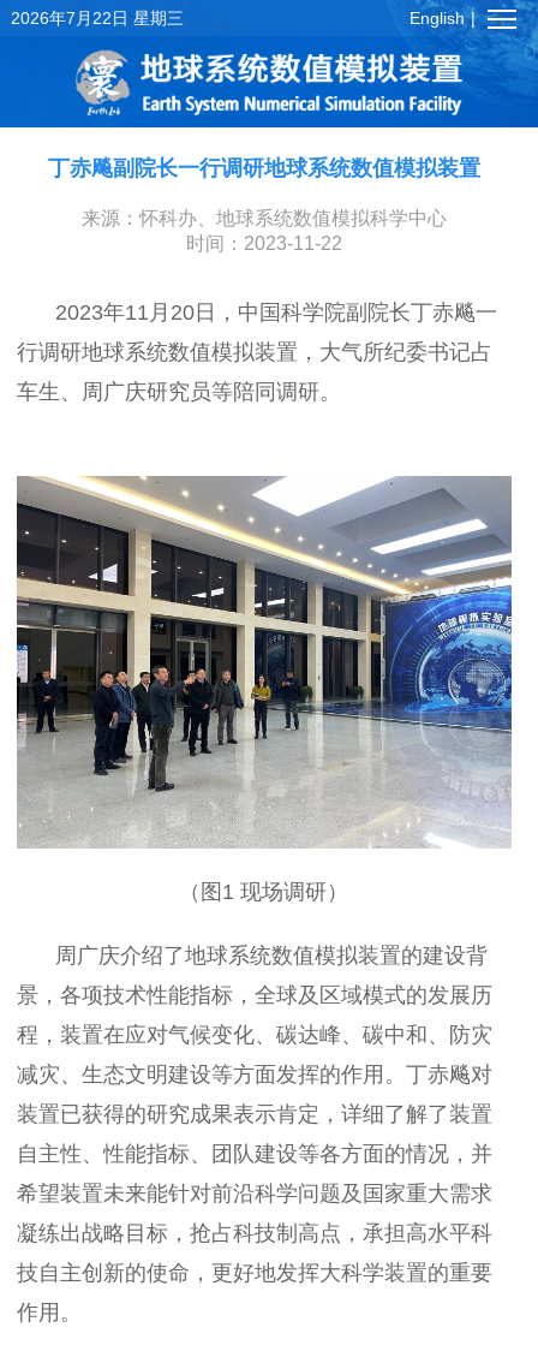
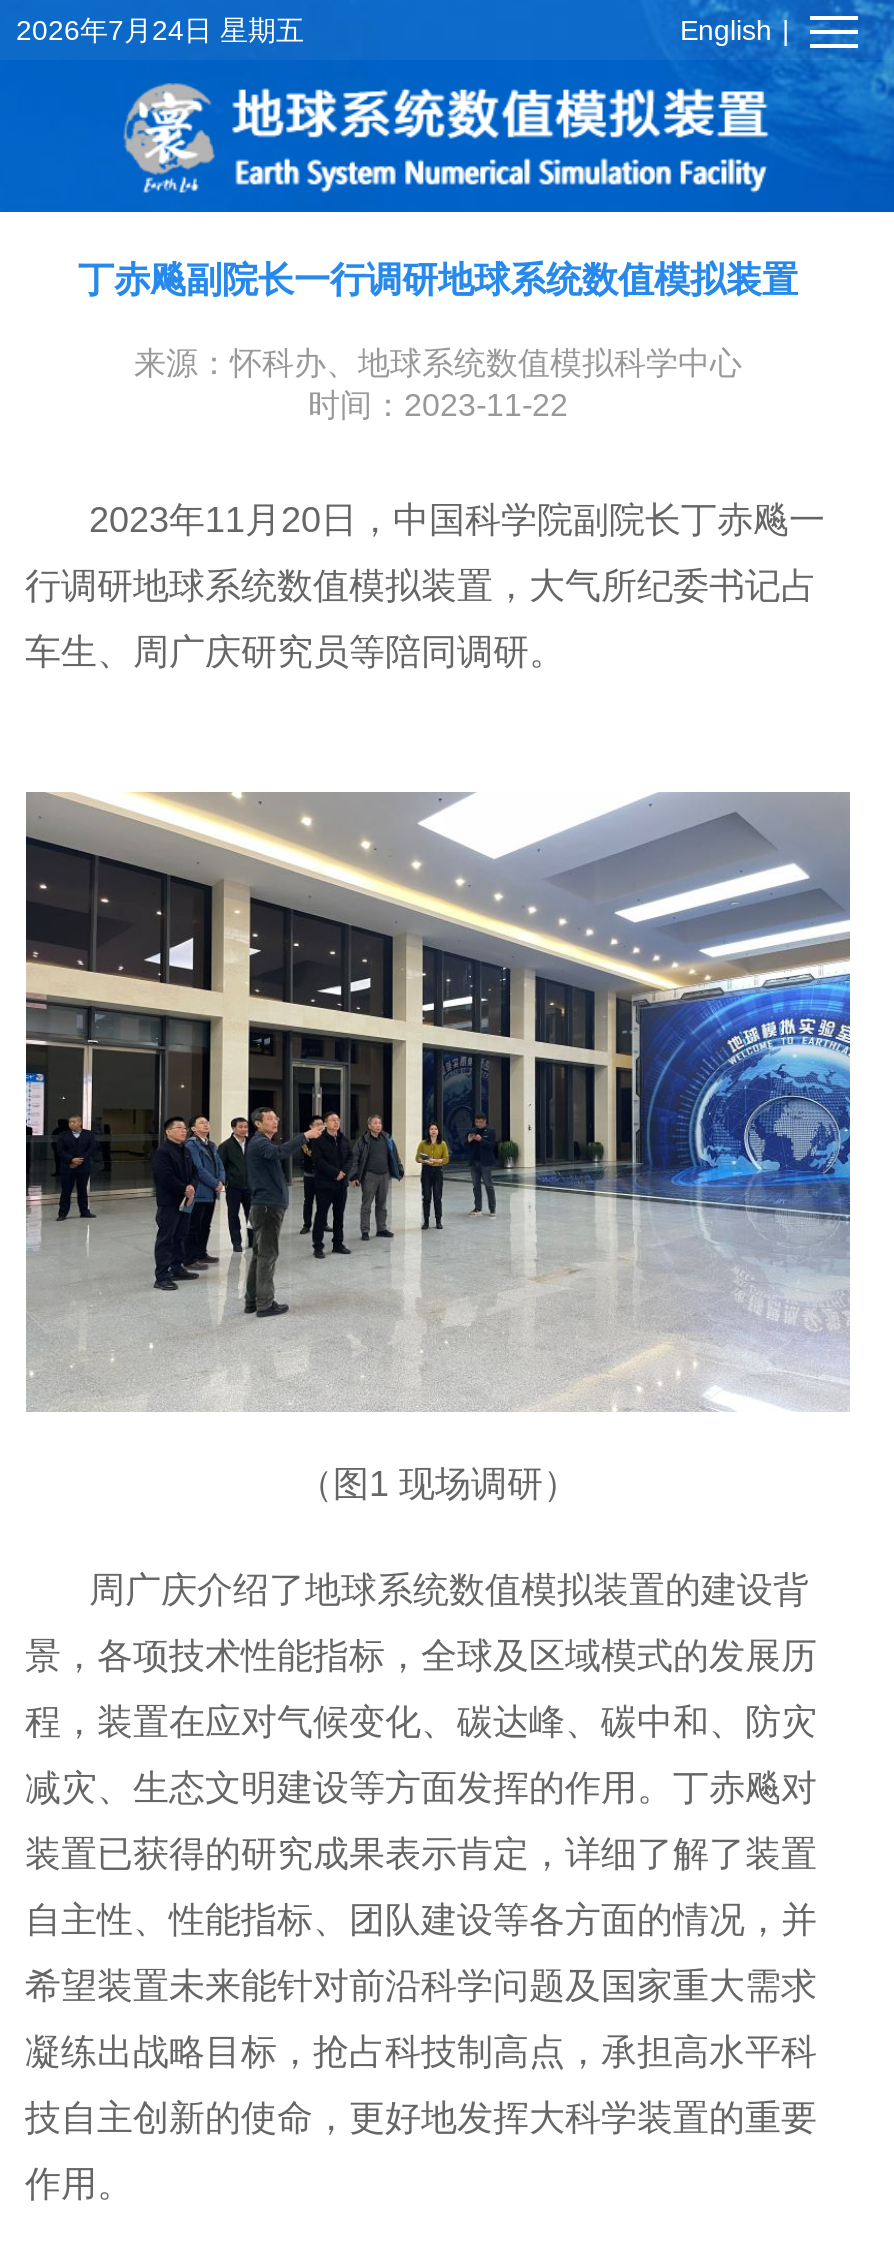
[11,8,184,28] 2026年7月22日 星期三 -> [16,14,304,46] 2026年7月24日 星期五

